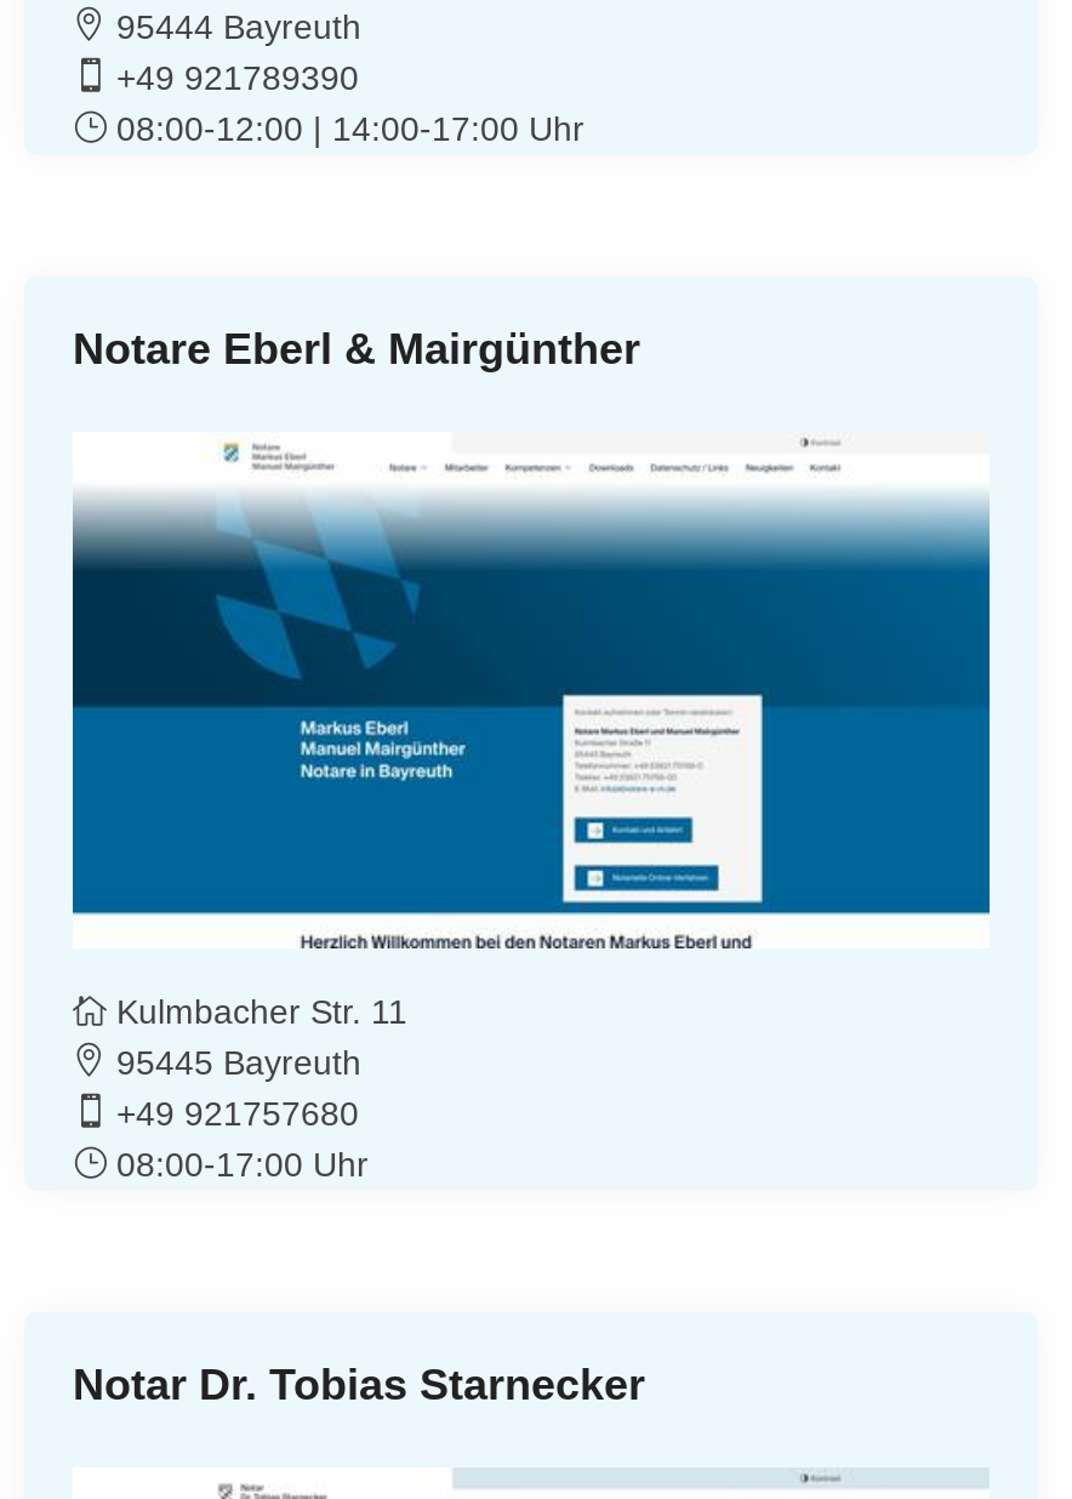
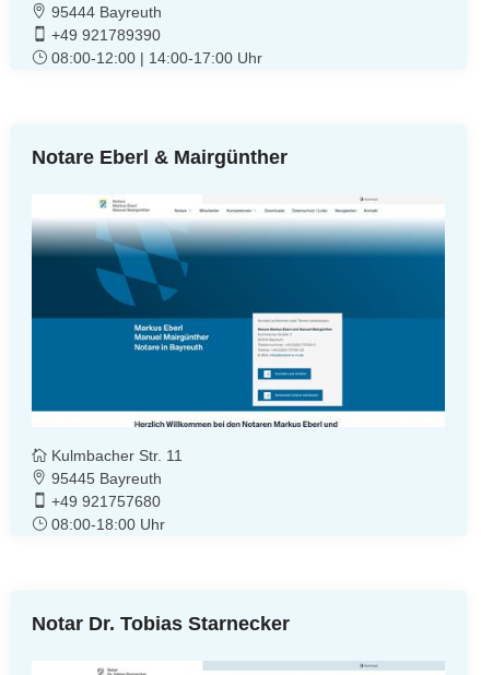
[107,1145,369,1184] 08:00-17:00 Uhr -> [47,516,165,533] 08:00-18:00 Uhr

